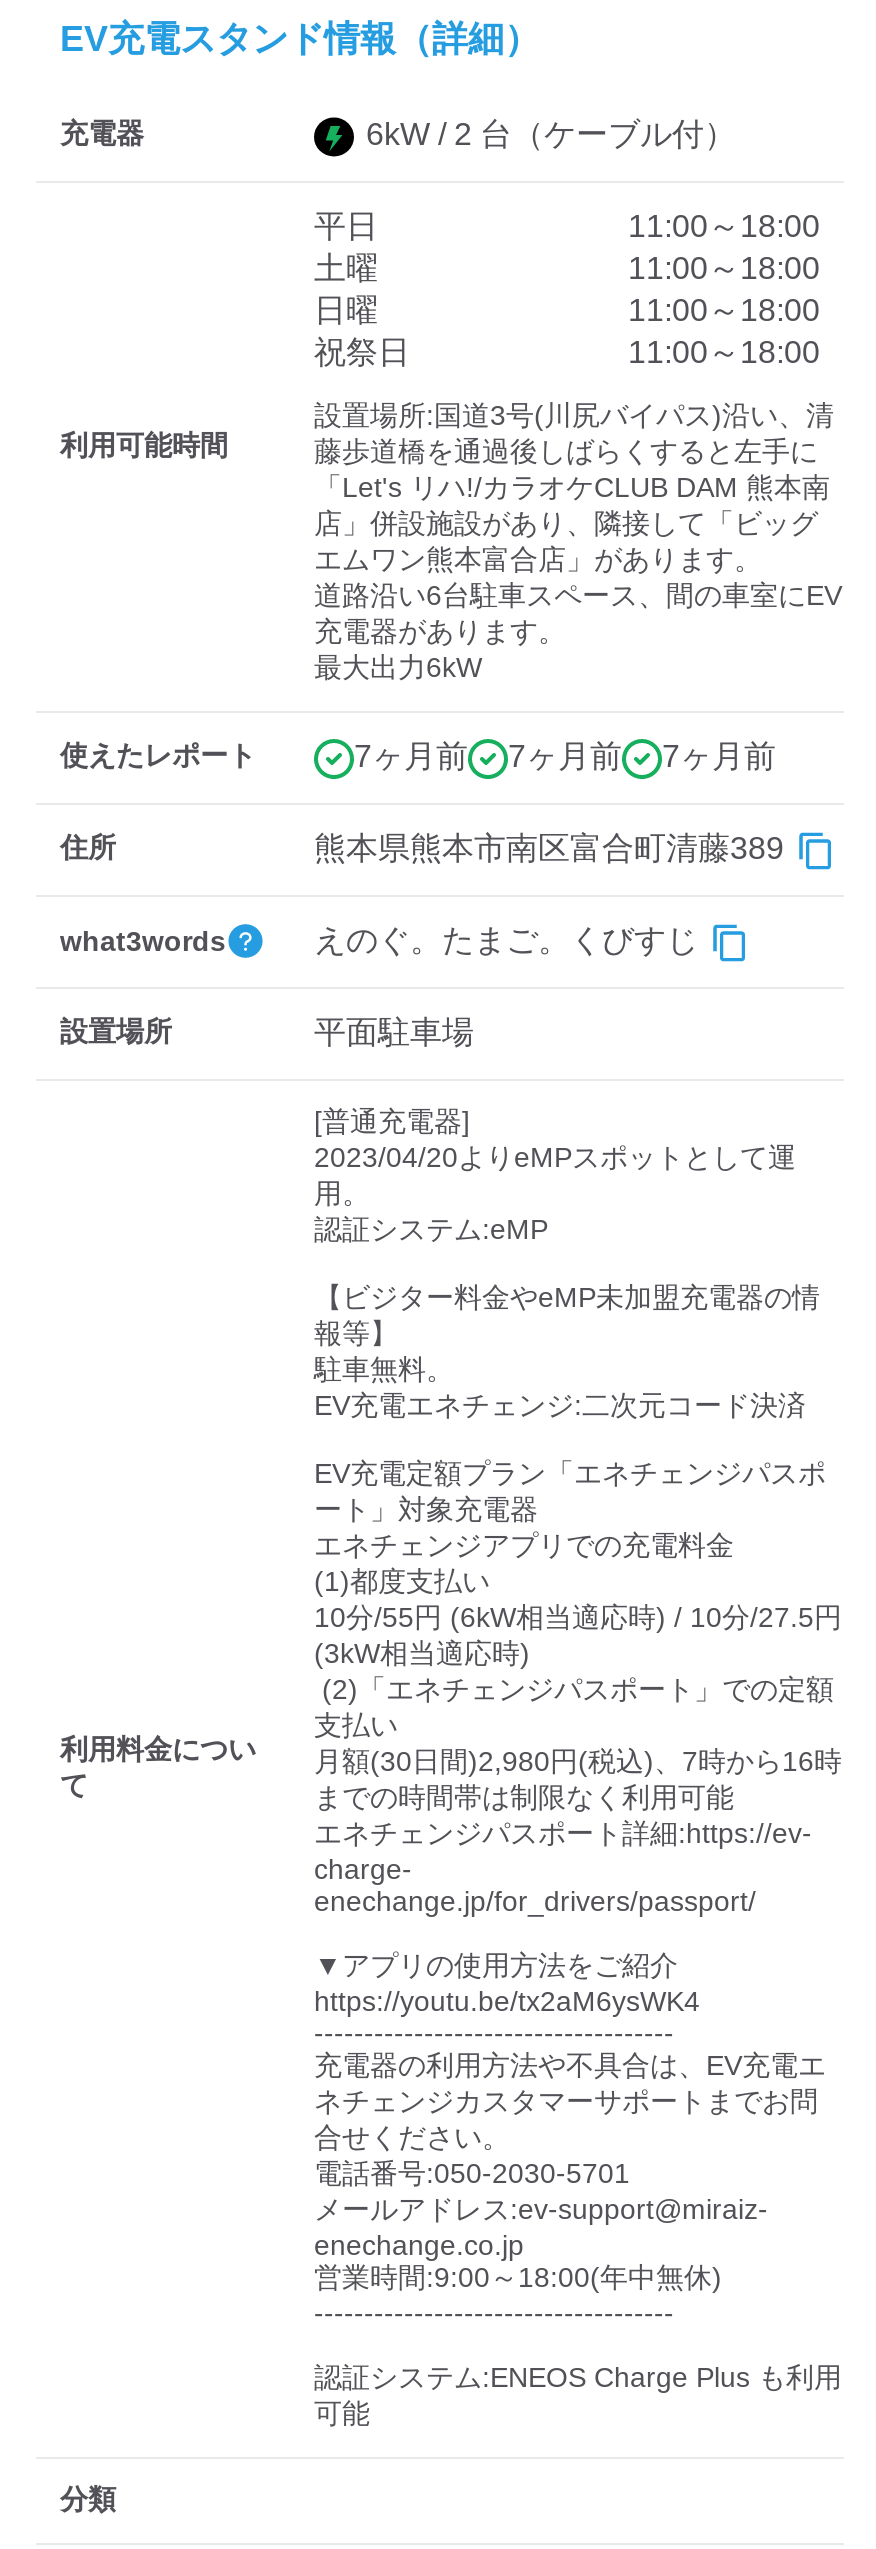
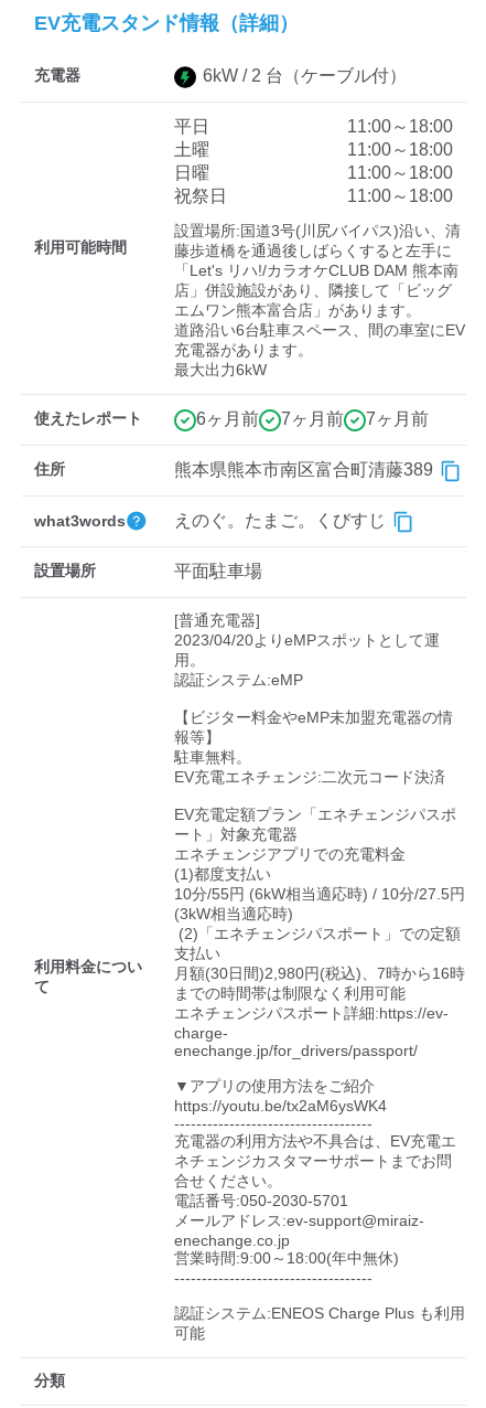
[354,739,776,773] 7ヶ月前 7ヶ月前 7ヶ月前 -> [196,409,429,428] 6ヶ月前 7ヶ月前 7ヶ月前

